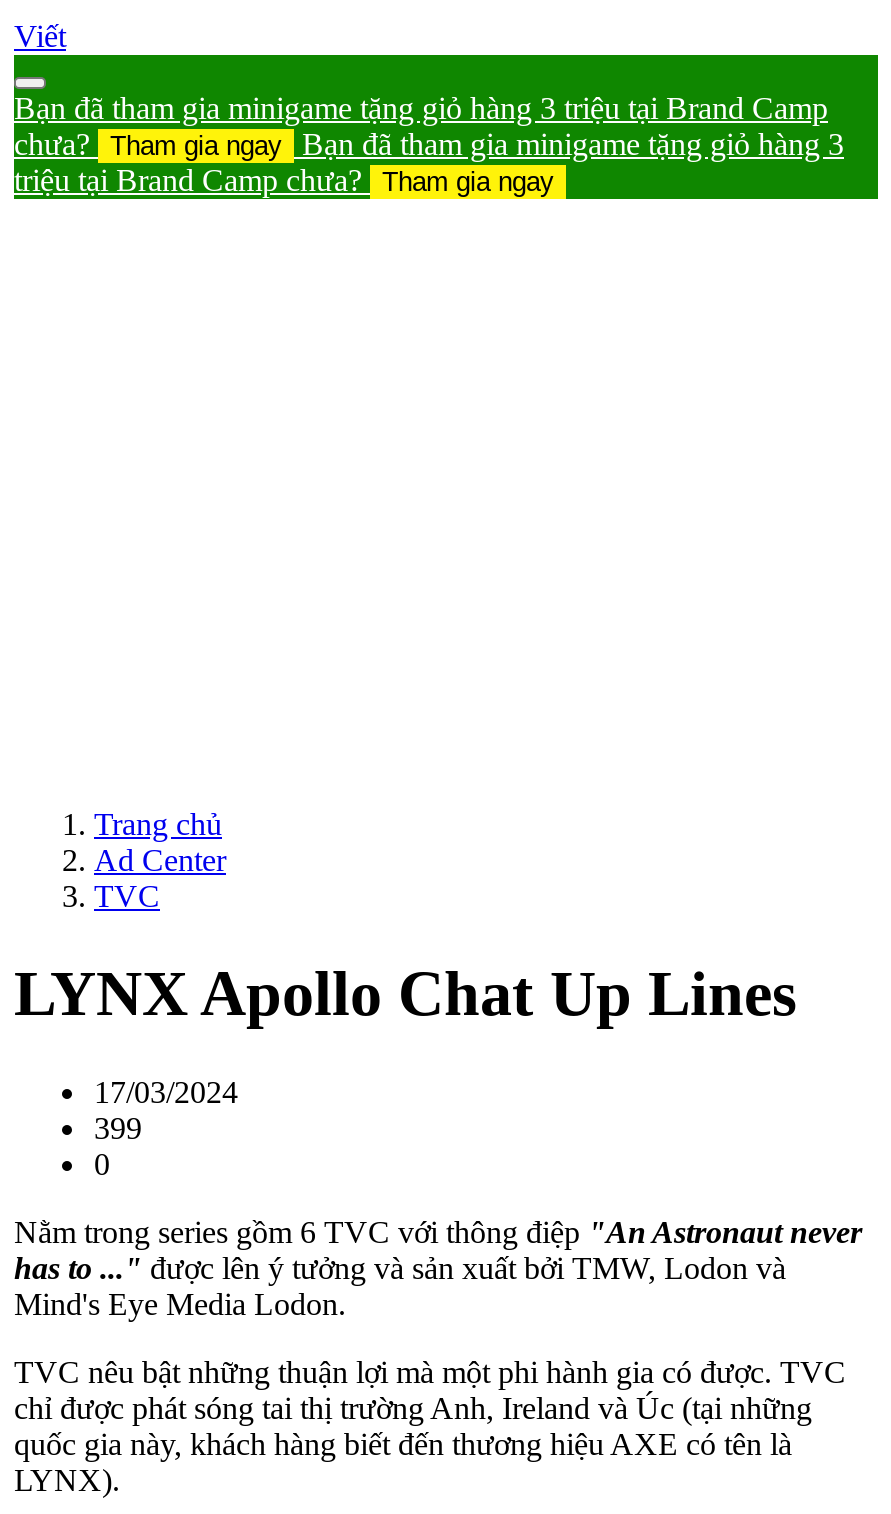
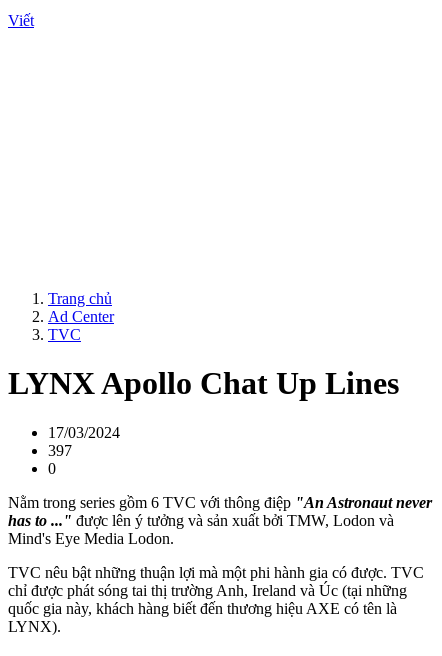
[12,53,880,201] [image] | Bạn đã tham gia minigame tặng giỏ hàng 3 triệu tại Brand Camp | chưa? Tham gia ngay Bạn đã tham gia minigame tặng giỏ hàng 3 | triệu tại Brand Camp chưa? Tham gia ngay -> none
[94,1111,142,1145] 399 -> [48,442,72,459] 397

